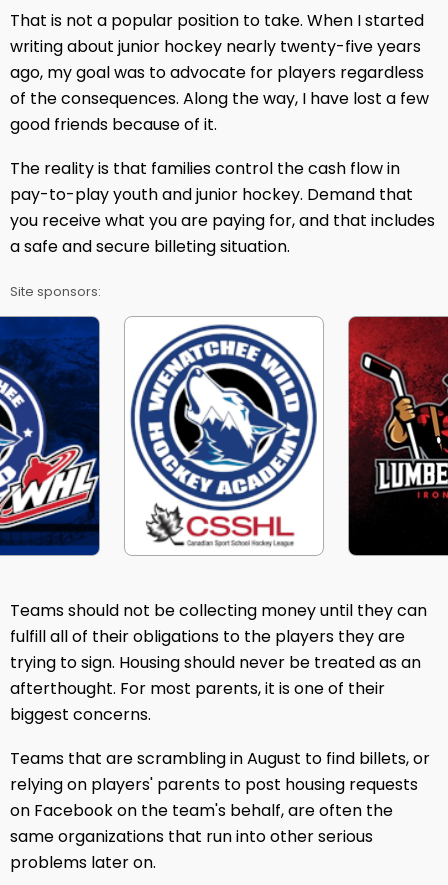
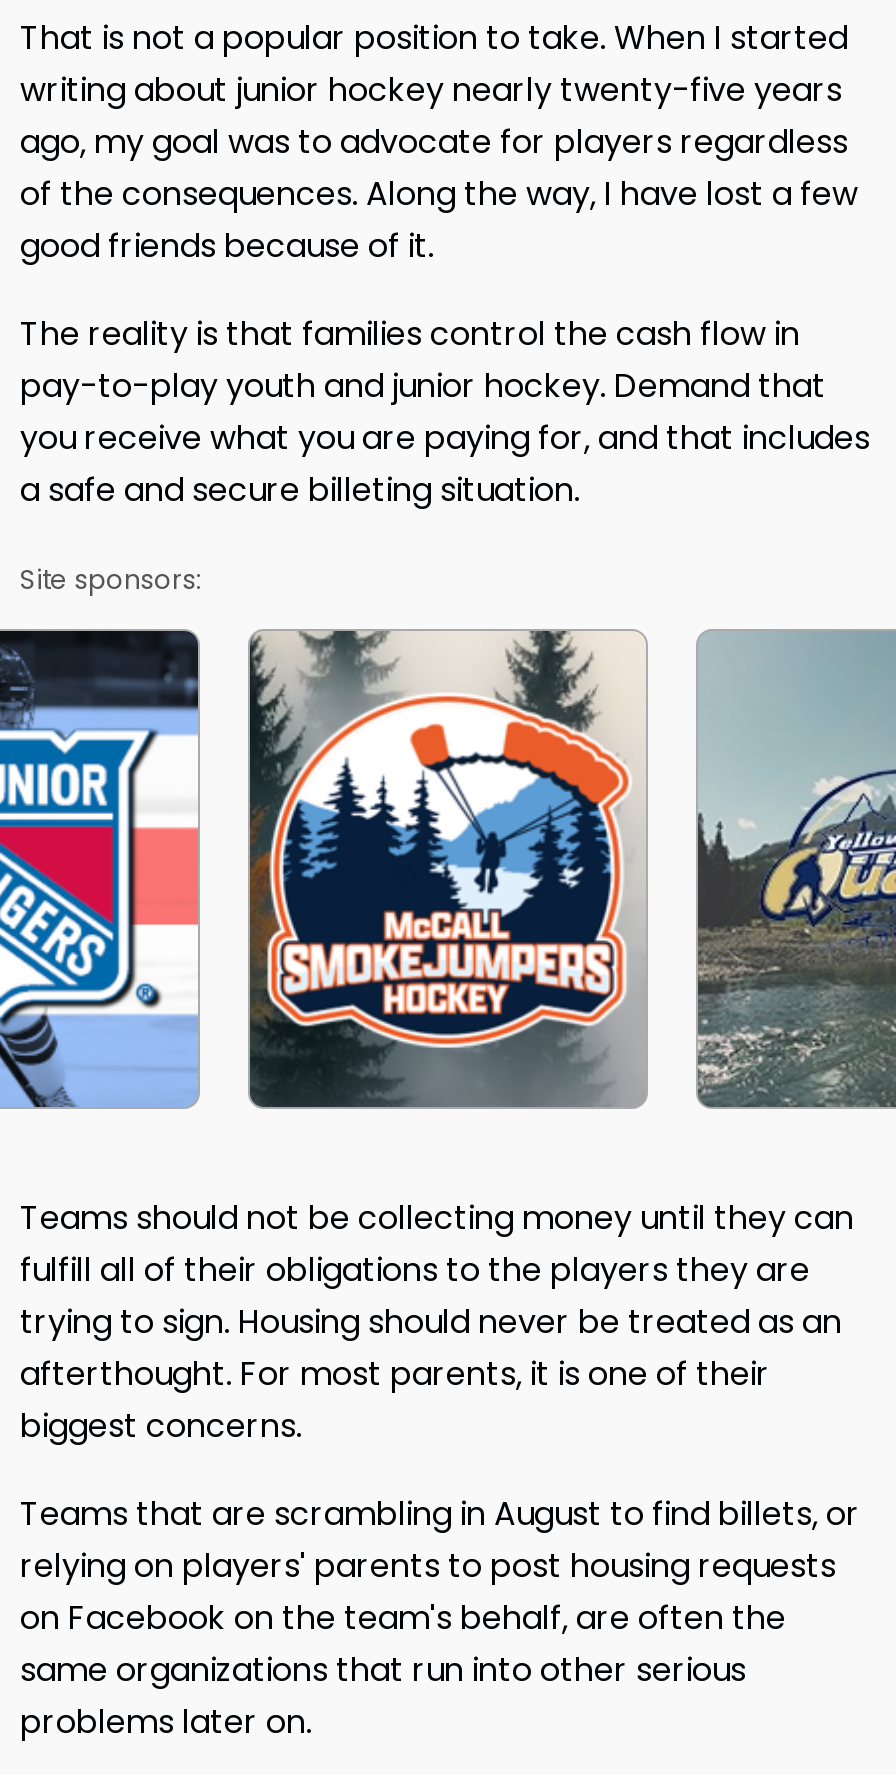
[3,316,100,556] [image] -> [6,629,200,1109] [image]
[125,317,323,555] [image] -> [248,629,646,1109] [image]
[348,316,445,555] [image] -> [696,629,890,1109] [image]

